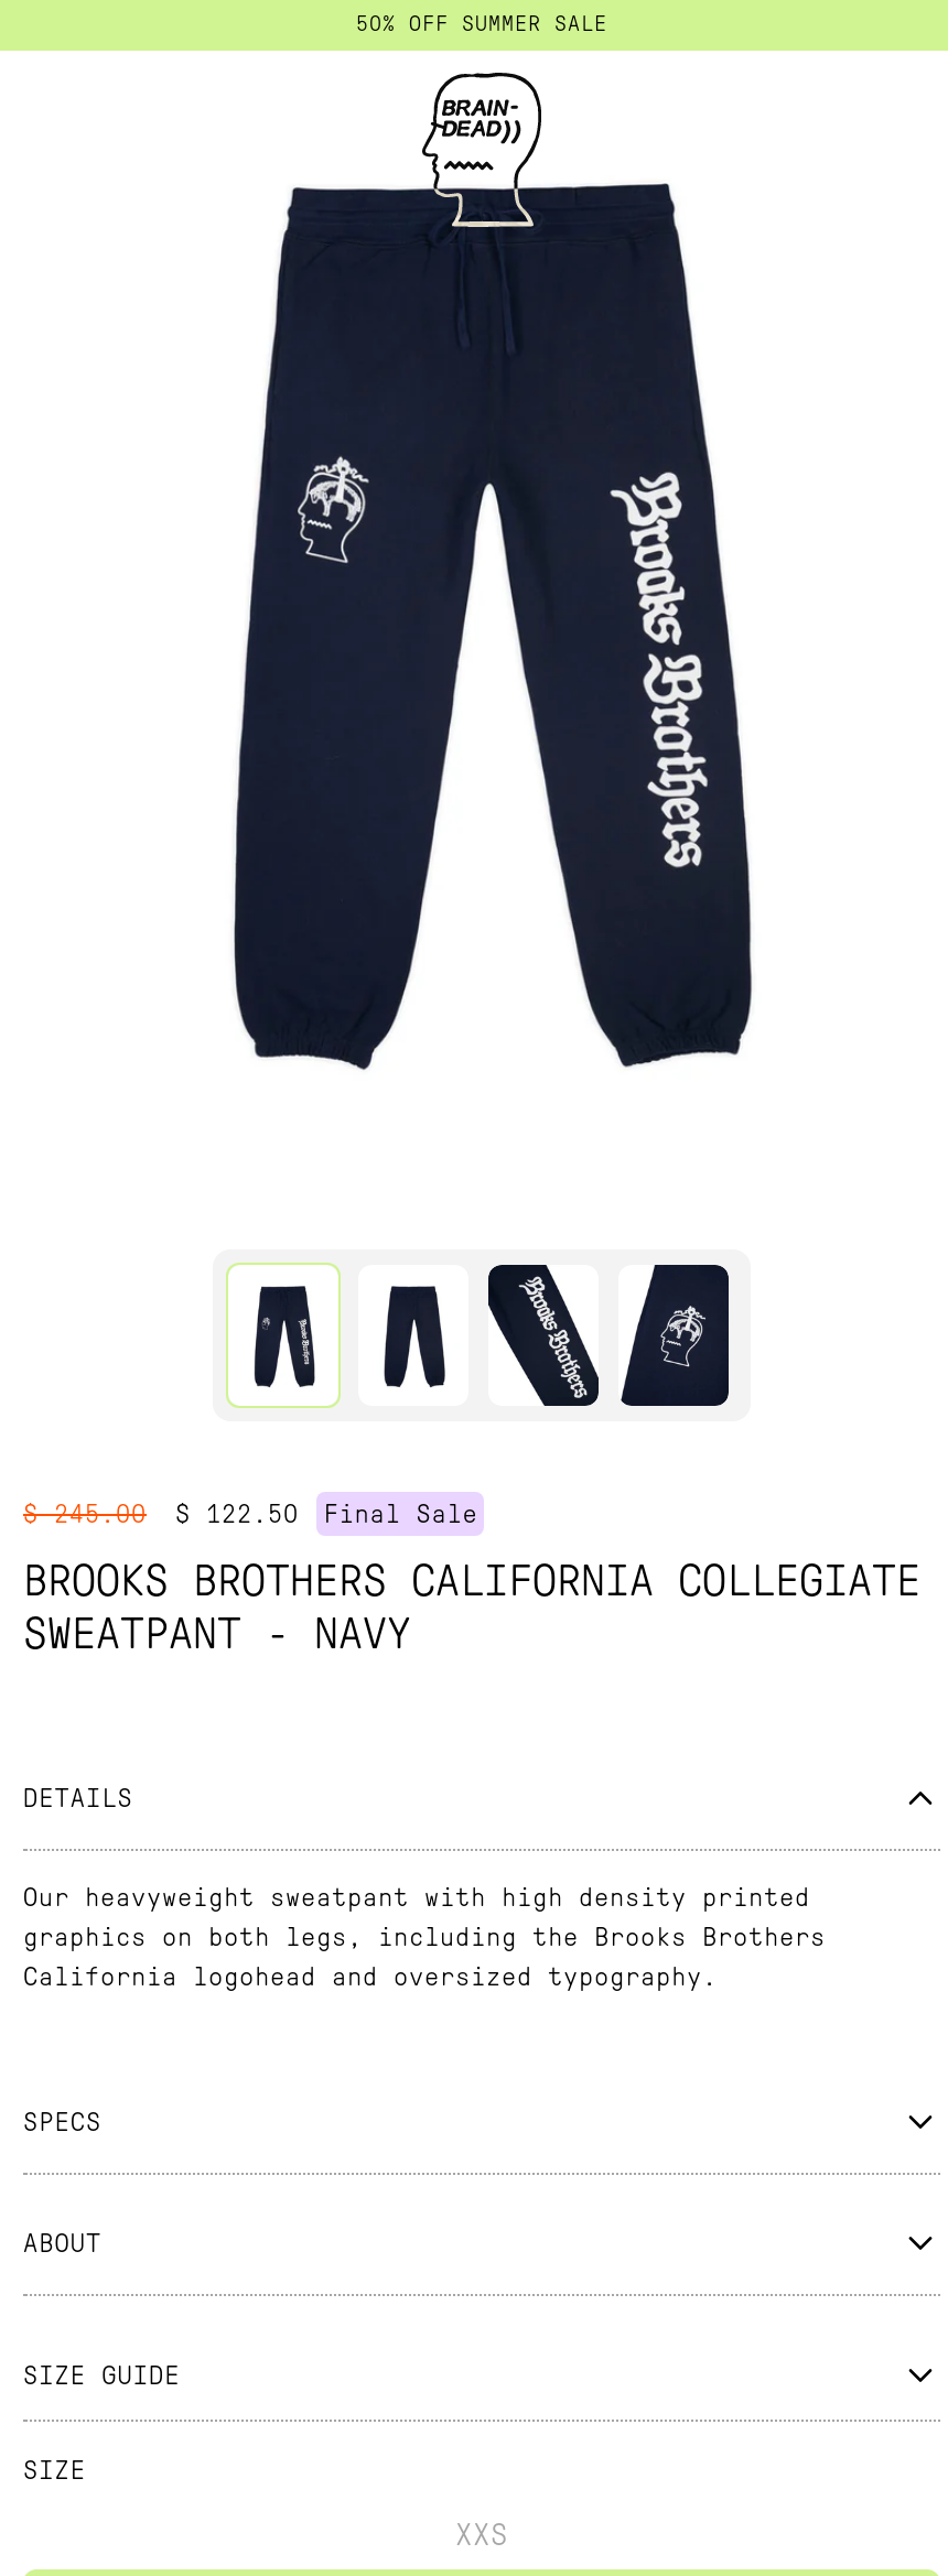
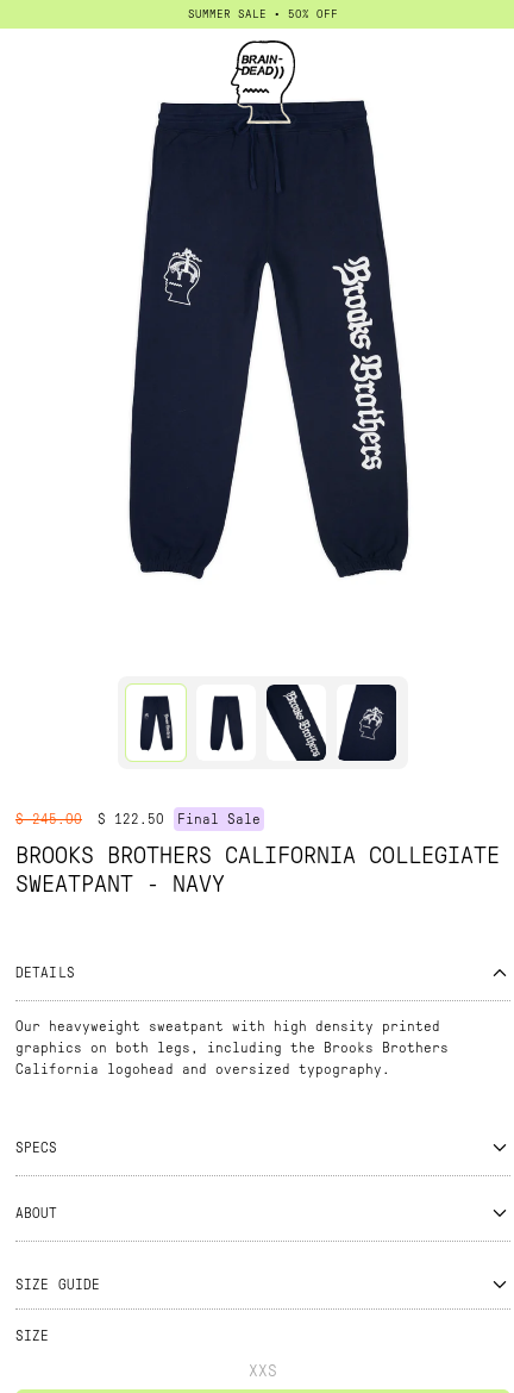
[356,11,607,35] 50% OFF SUMMER SALE -> [188,7,338,20] SUMMER SALE • 50% OFF

